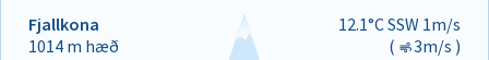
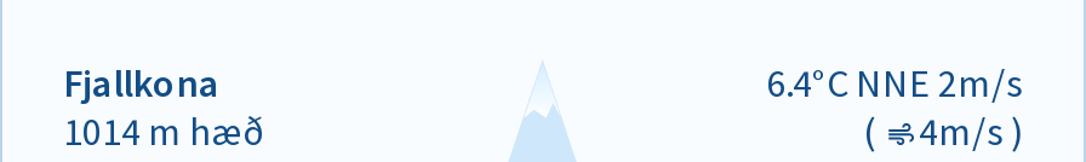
[338,13,431,57] 12.1 | SSW 1 | 3 -> [766,58,958,155] 6.4 | NNE 2 | 4

